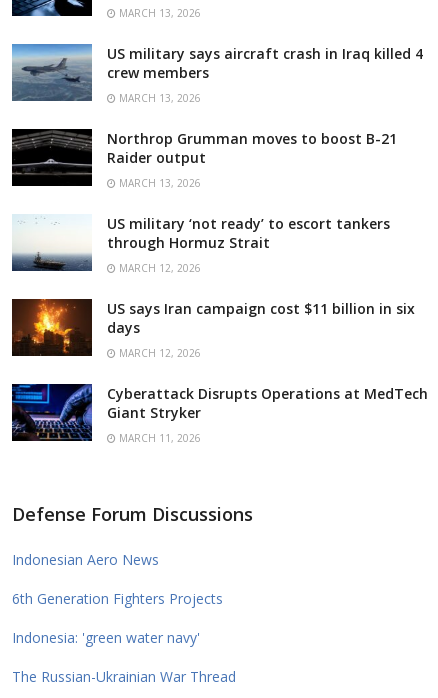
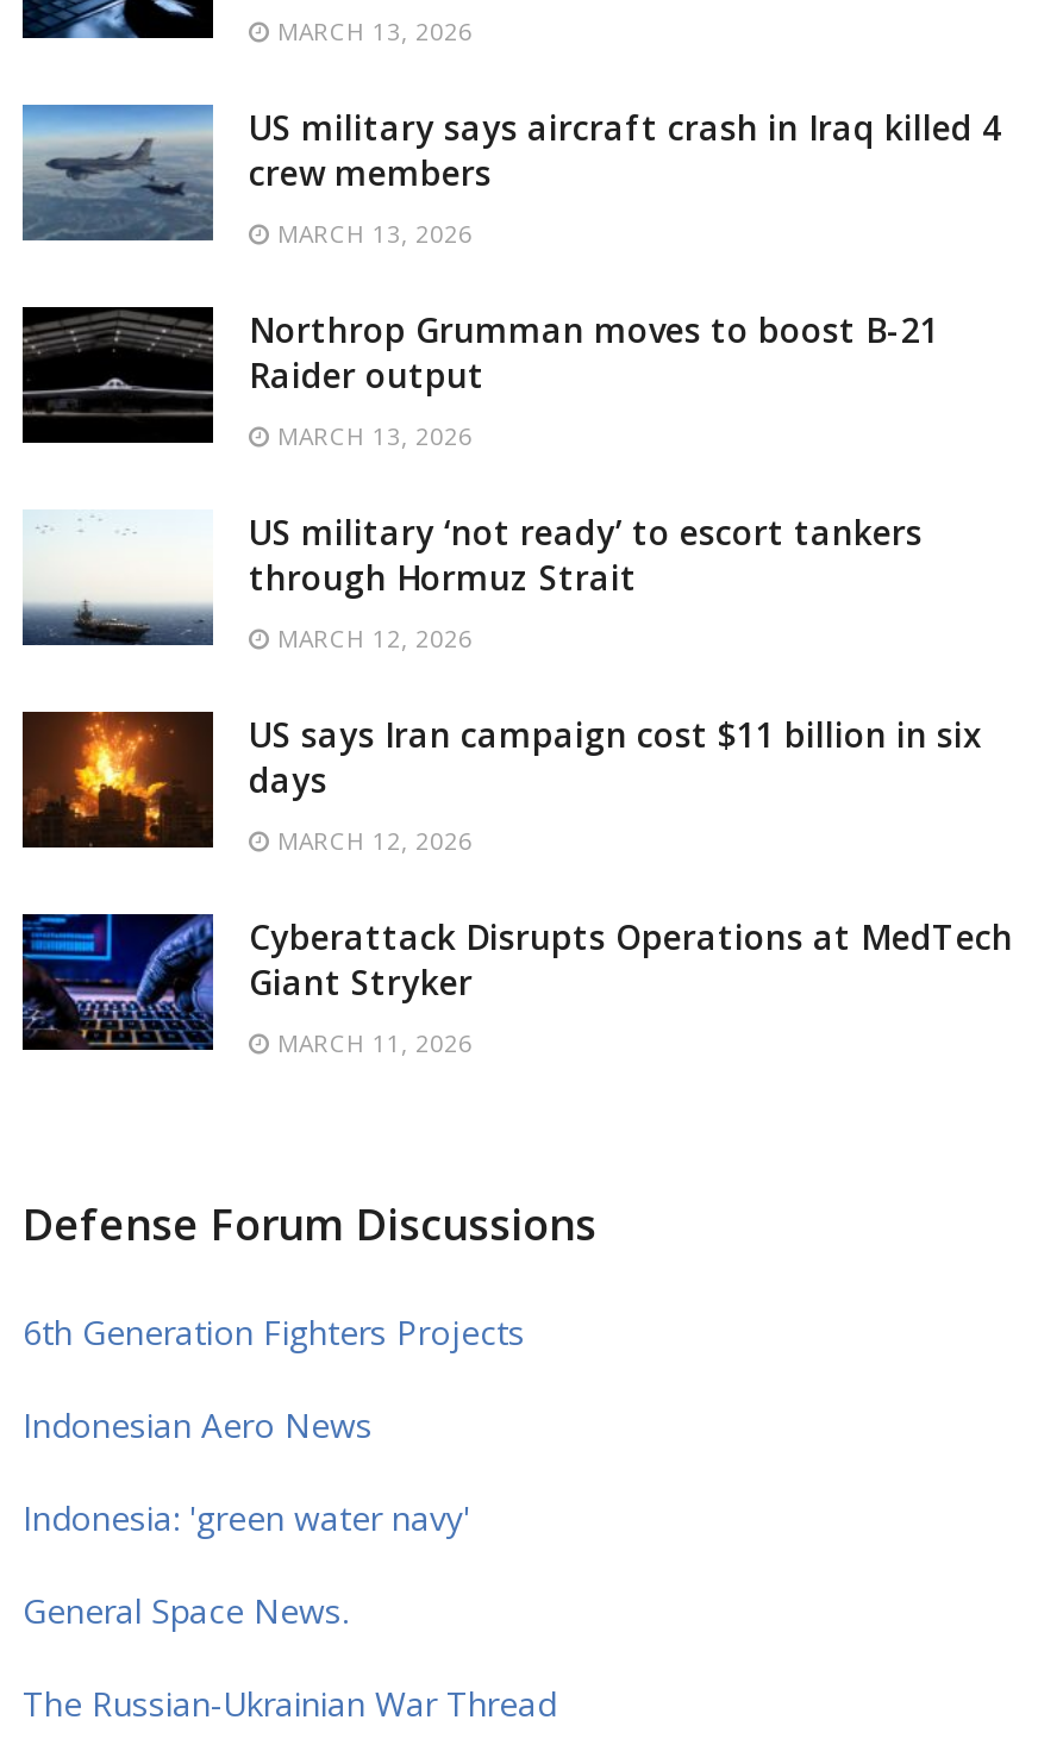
moved [12,589,223,608] -> [23,1310,525,1355]: 6th Generation Fighters Projects
none -> [23,1588,349,1634] General Space News.

